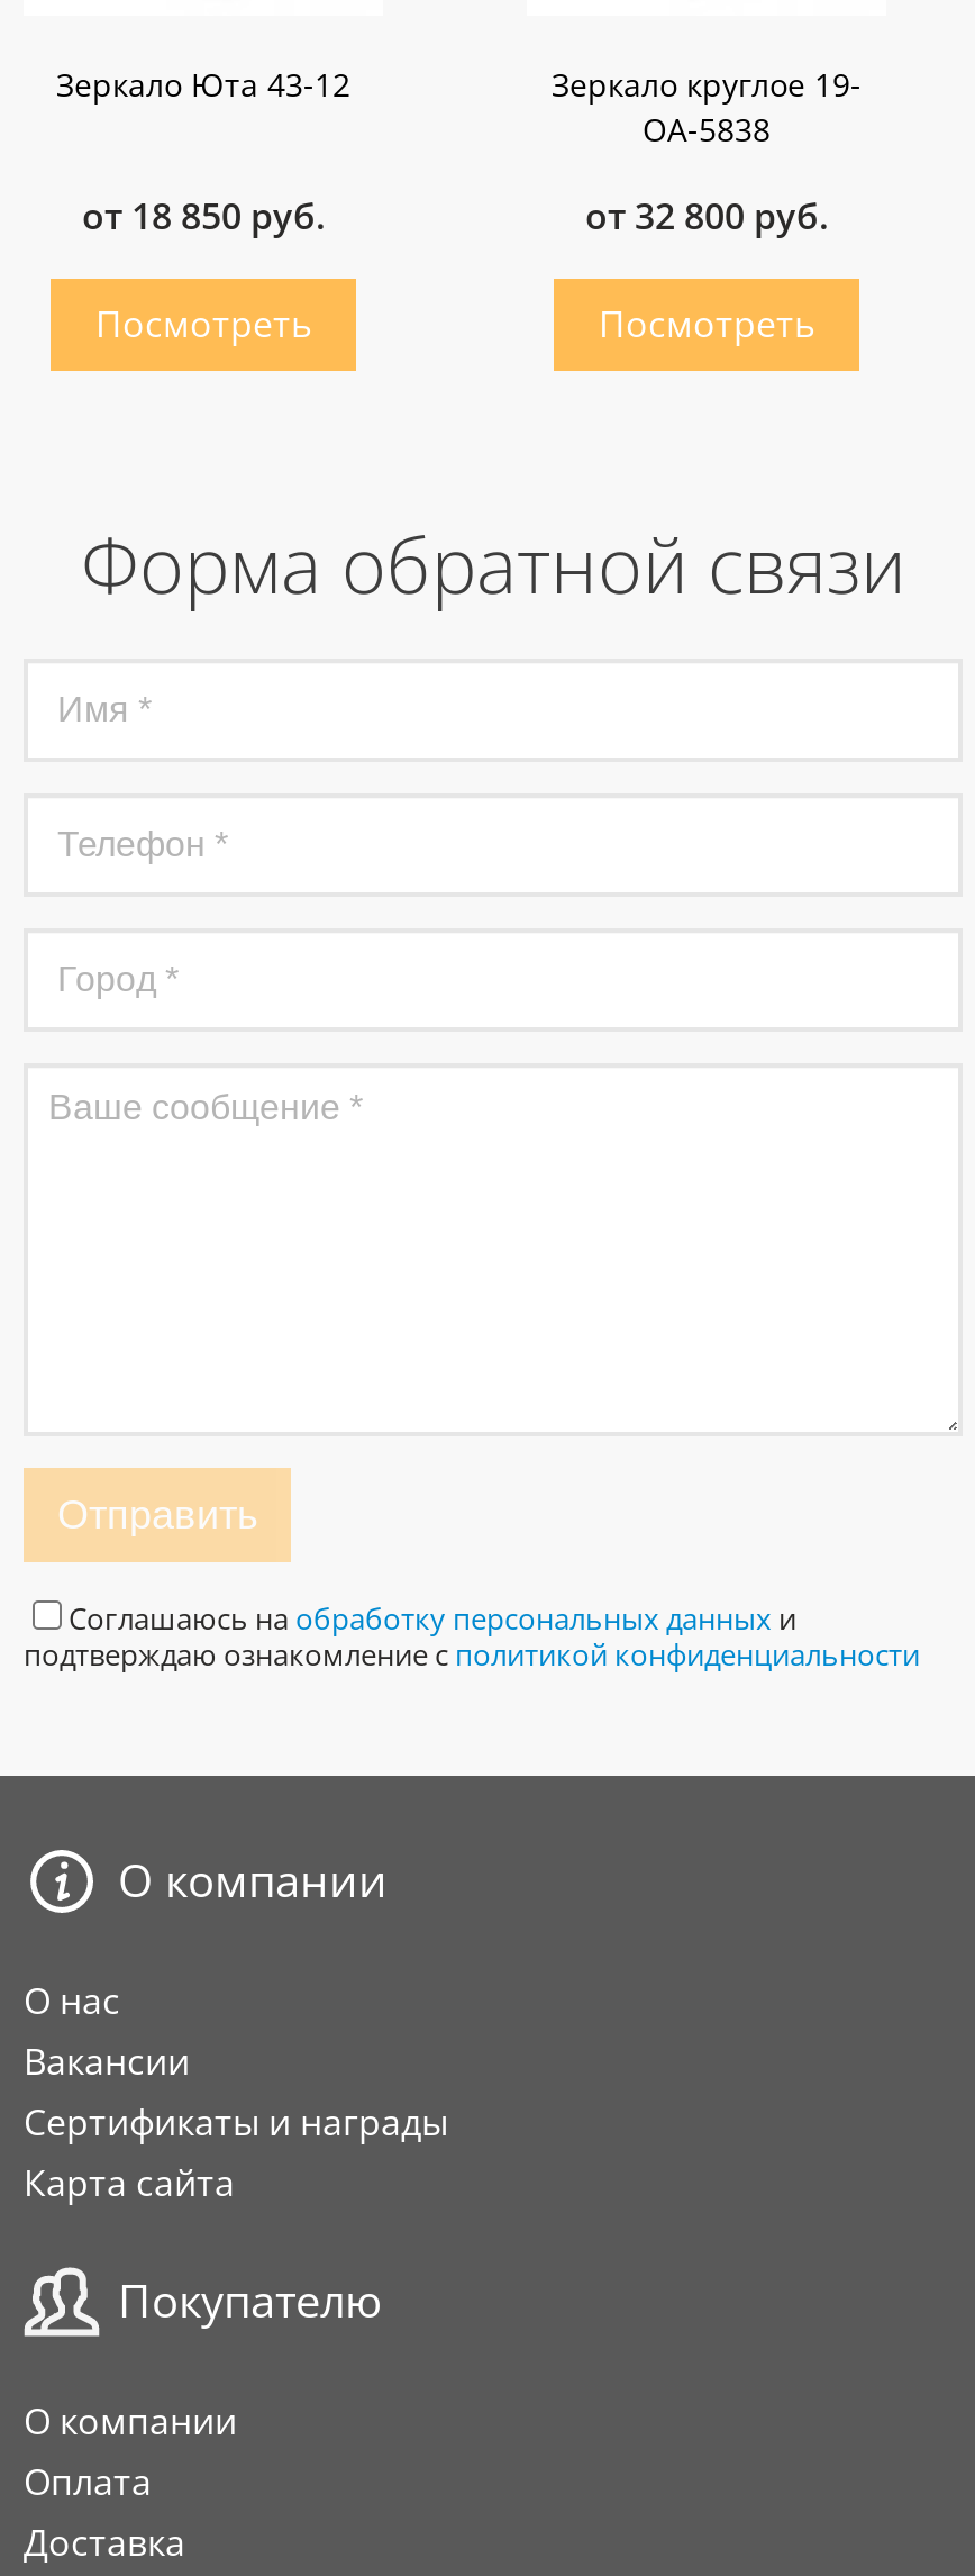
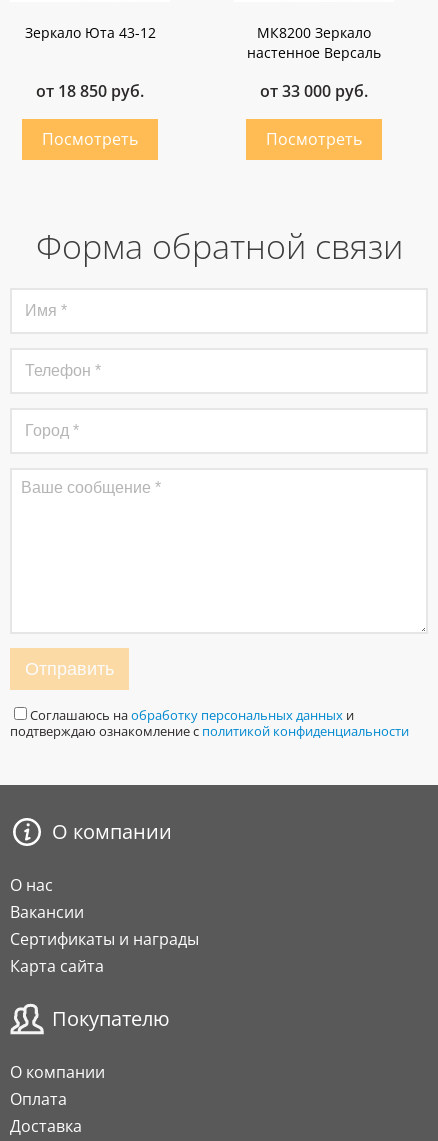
[552,64,862,152] Зеркало круглое 19- | ОА-5838 -> [247,23,381,62] МК8200 Зеркало | настенное Версаль
[585,192,828,241] от 32 800 руб. -> [260,80,368,102] от 33 000 руб.

